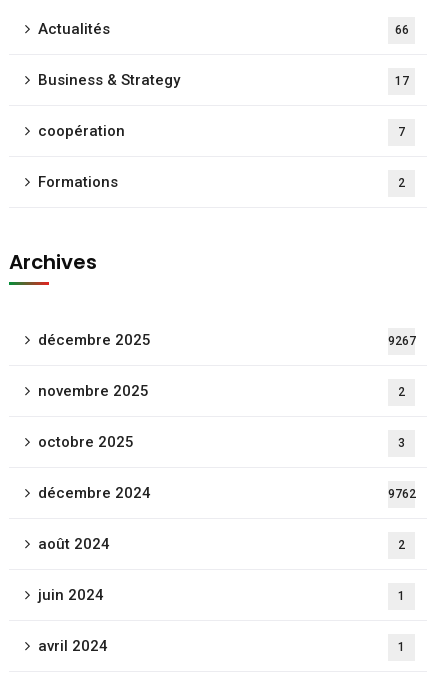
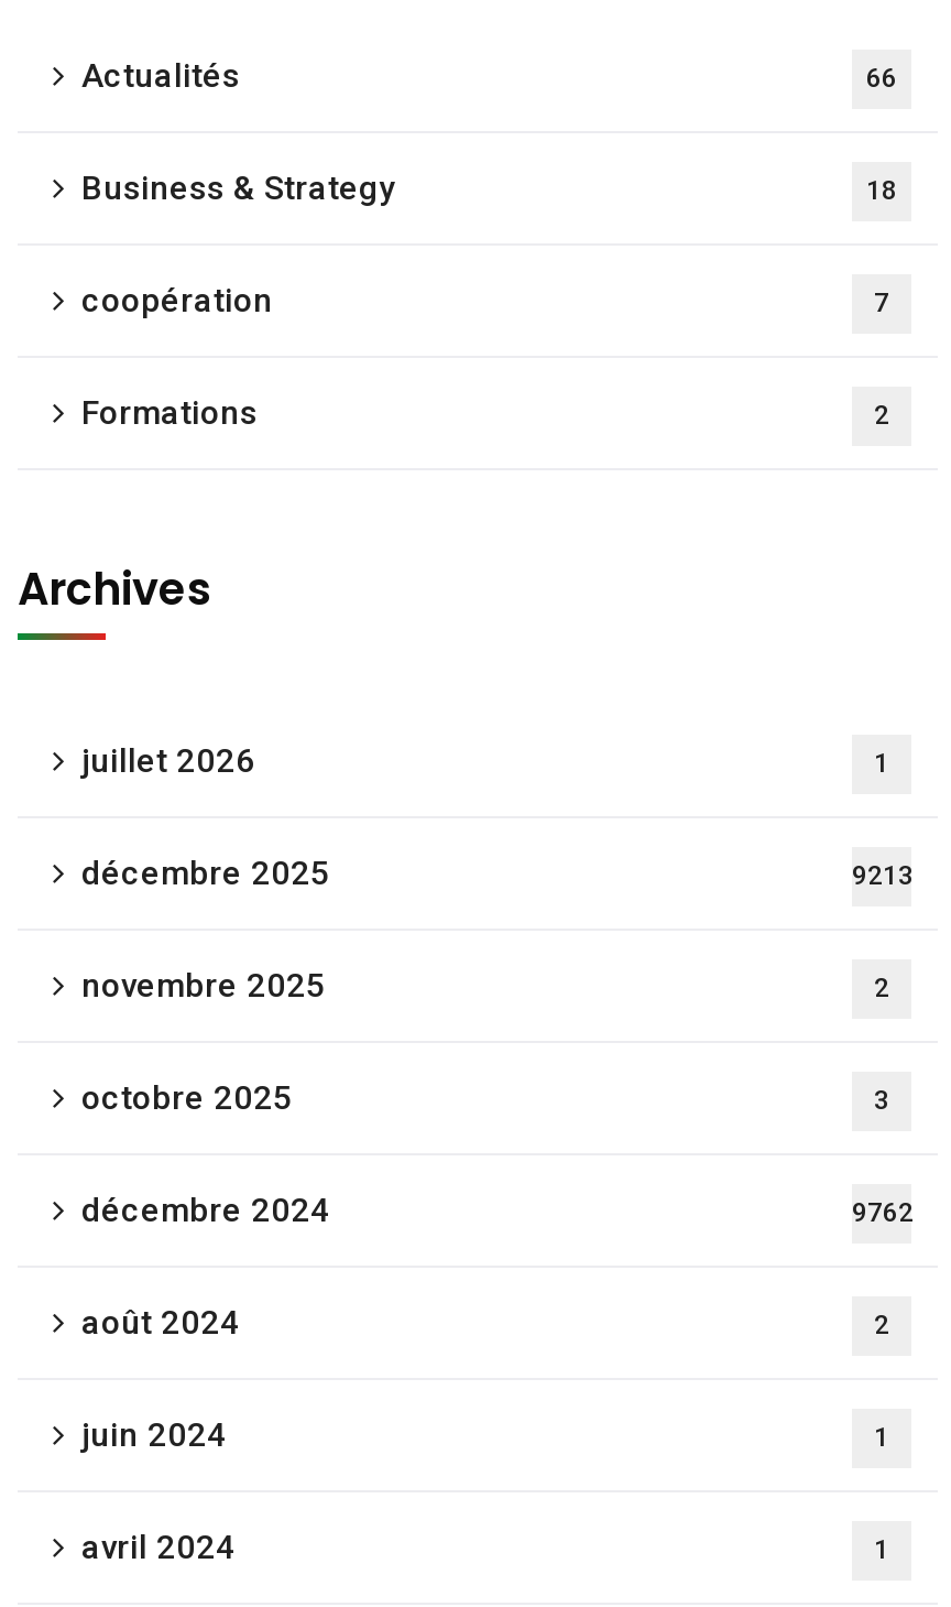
[394,74,408,88] 17 -> [866,175,897,206] 18
none -> [81,741,889,781] juillet 2026 | 1
[388,334,416,348] 9267 -> [852,860,914,891] 9213

